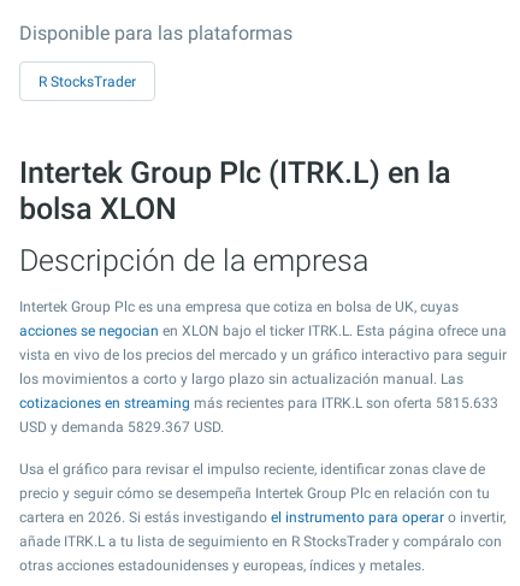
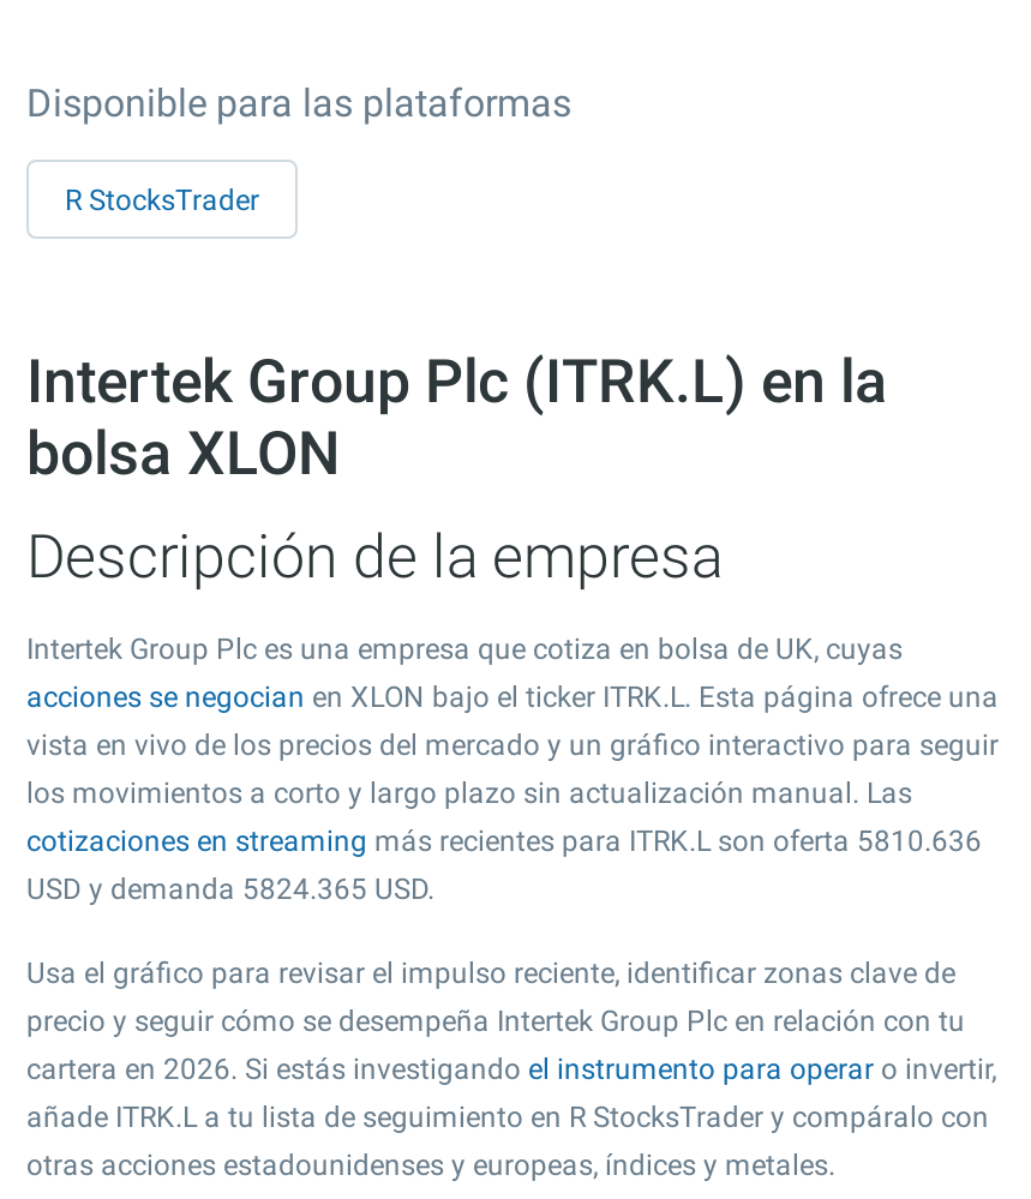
[19,395,498,412] cotizaciones en streaming más recientes para ITRK.L son oferta 5815.633 -> [26,825,982,858] cotizaciones en streaming más recientes para ITRK.L son oferta 5810.636
[19,419,224,436] USD y demanda 5829.367 USD. -> [26,873,434,906] USD y demanda 5824.365 USD.

